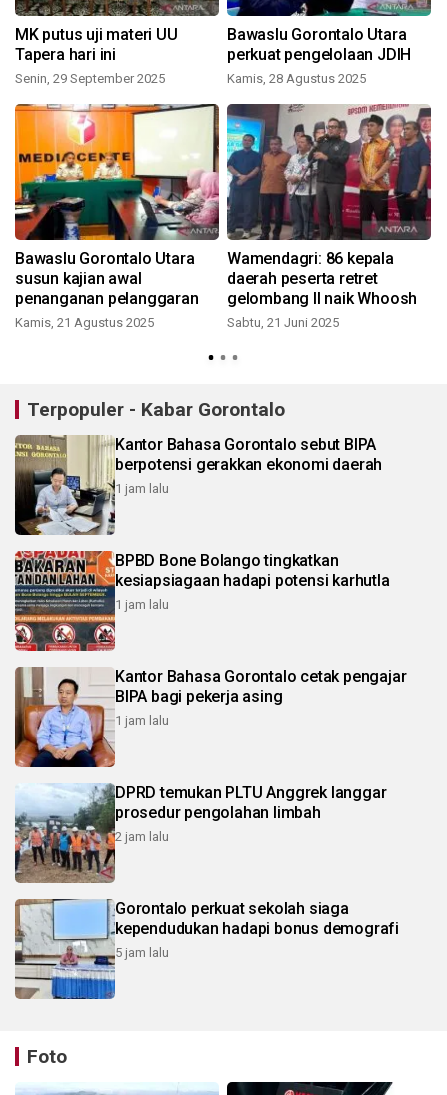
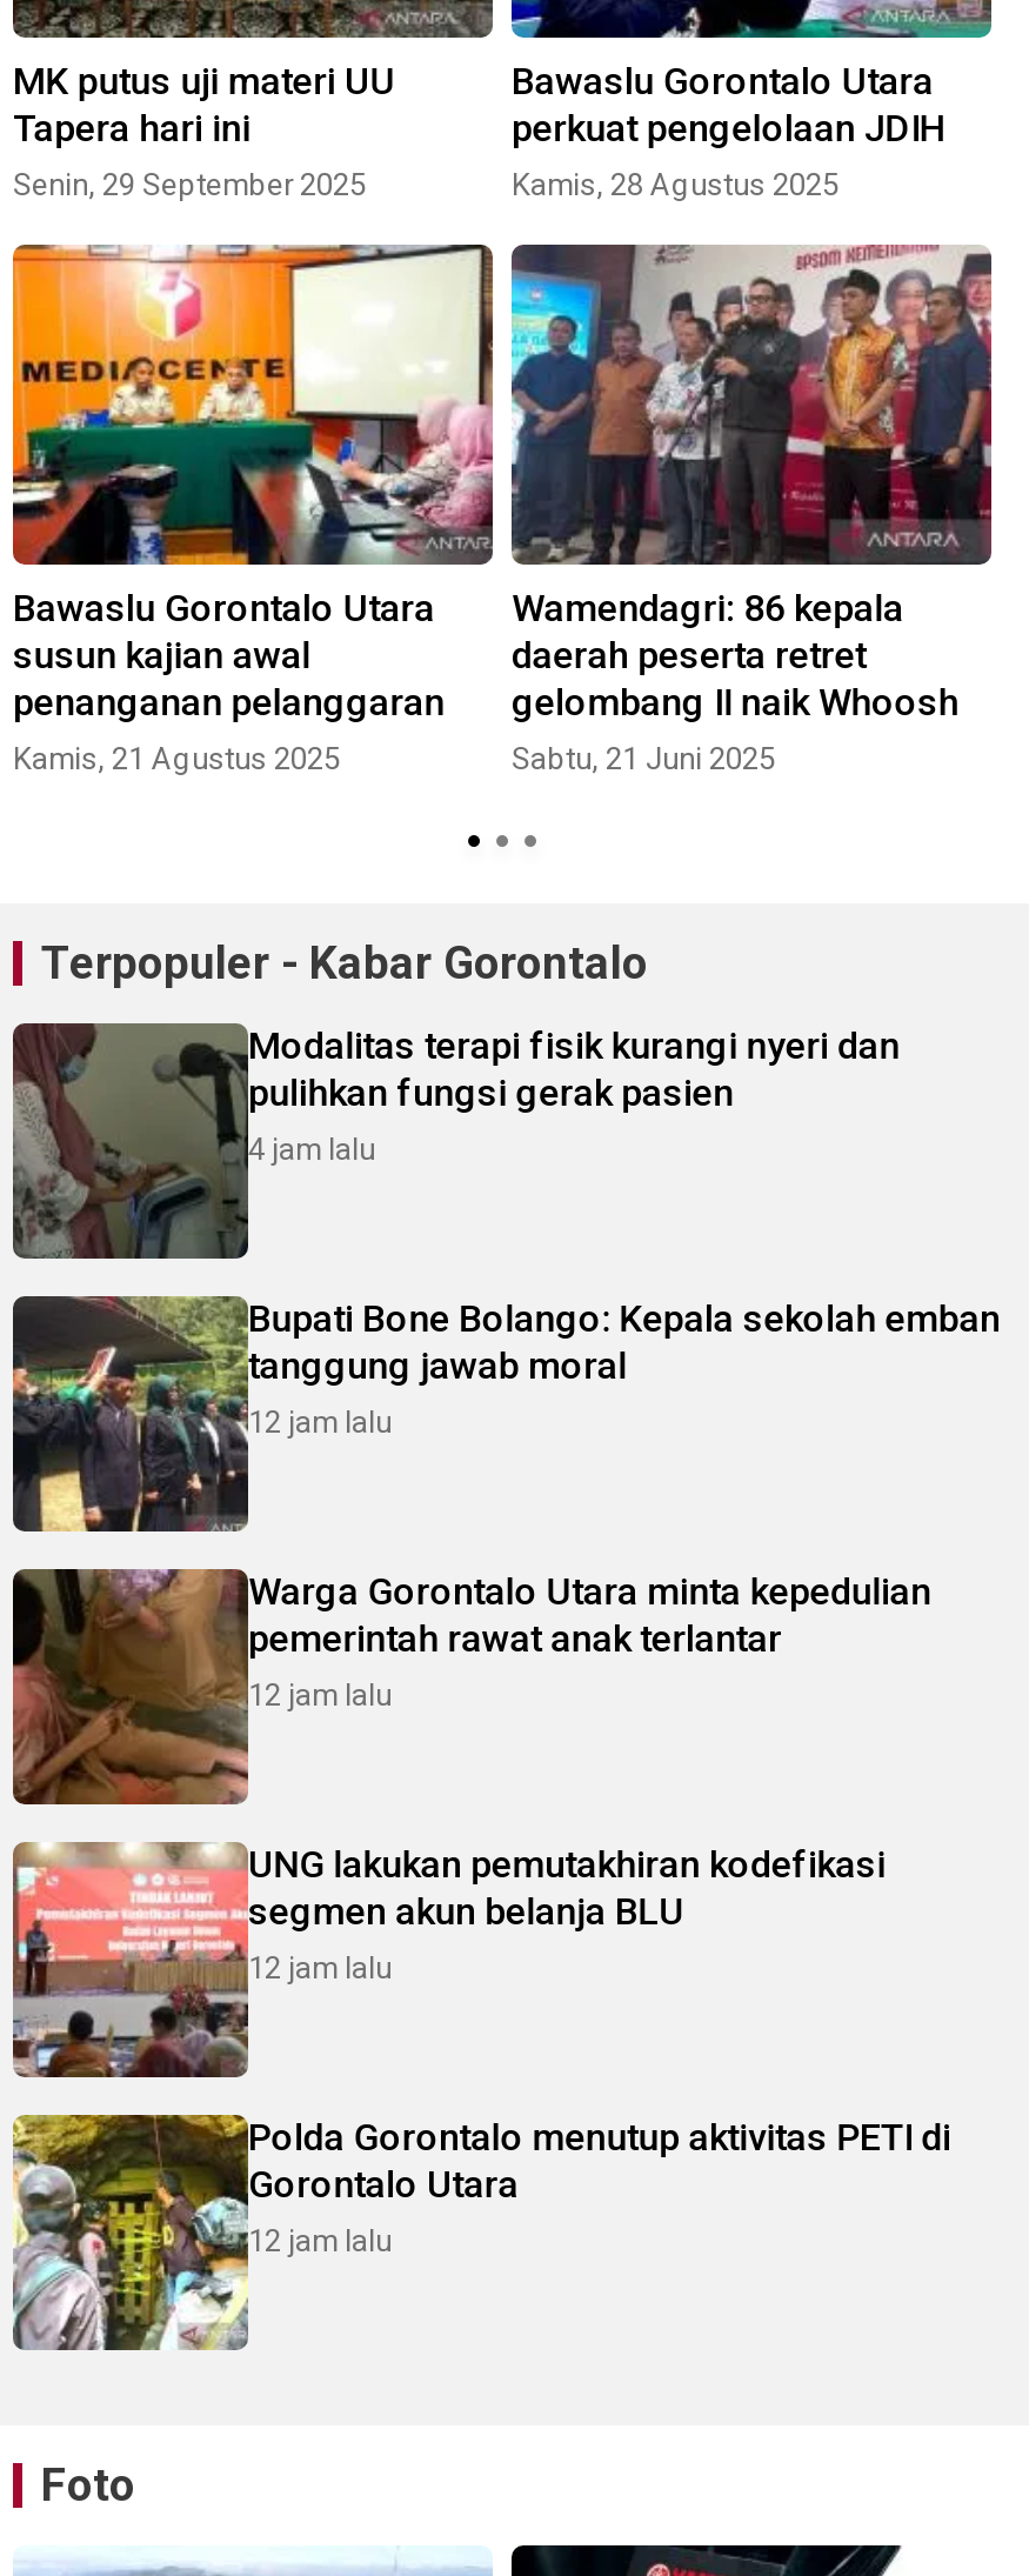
[15,435,382,535] [image] | Kantor Bahasa Gorontalo sebut BIPA | berpotensi gerakkan ekonomi daerah | 1 jam lalu -> [13,1023,900,1261] [image] | Modalitas terapi fisik kurangi nyeri dan | pulihkan fungsi gerak pasien | 4 jam lalu
[14,550,390,652] [image] | BPBD Bone Bolango tingkatkan | kesiapsiagaan hadapi potensi karhutla | 1 jam lalu -> [11,1294,1000,1534] [image] | Bupati Bone Bolango: Kepala sekolah emban | tanggung jawab moral | 12 jam lalu
[14,667,406,768] [image] | Kantor Bahasa Gorontalo cetak pengajar | BIPA bagi pekerja asing | 1 jam lalu -> [11,1567,931,1807] [image] | Warga Gorontalo Utara minta kepedulian | pemerintah rawat anak terlantar | 12 jam lalu
[15,783,386,883] [image] | DPRD temukan PLTU Anggrek langgar | prosedur pengolahan limbah | 2 jam lalu -> [11,1840,886,2077] [image] | UNG lakukan pemutakhiran kodefikasi | segmen akun belanja BLU | 12 jam lalu
[14,899,399,1000] [image] | Gorontalo perkuat sekolah siaga | kependudukan hadapi bonus demografi | 5 jam lalu -> [13,2113,951,2353] [image] | Polda Gorontalo menutup aktivitas PETI di | Gorontalo Utara | 12 jam lalu

